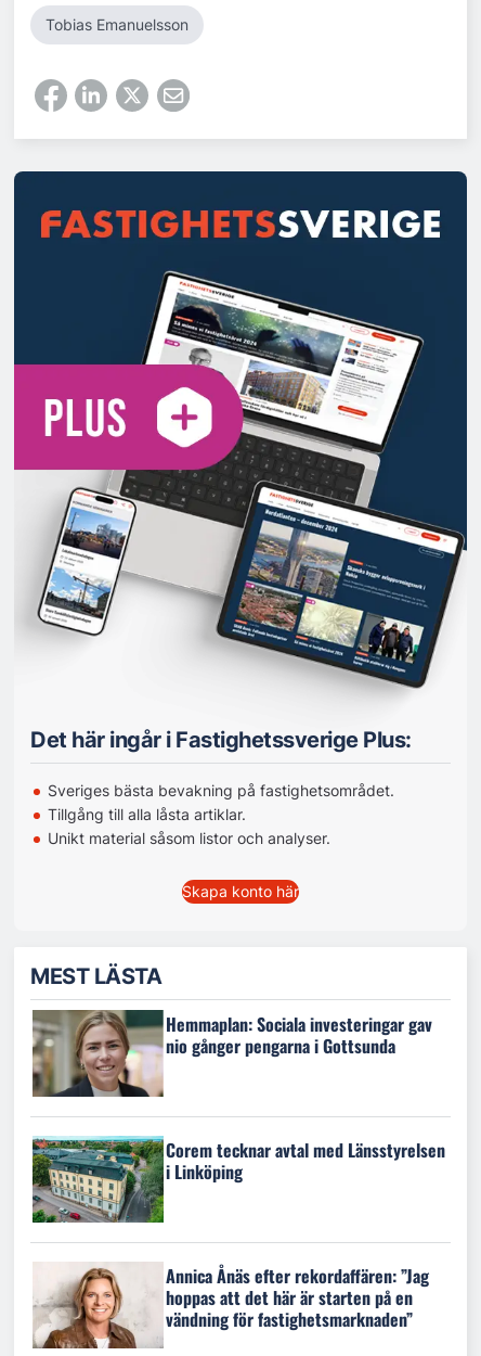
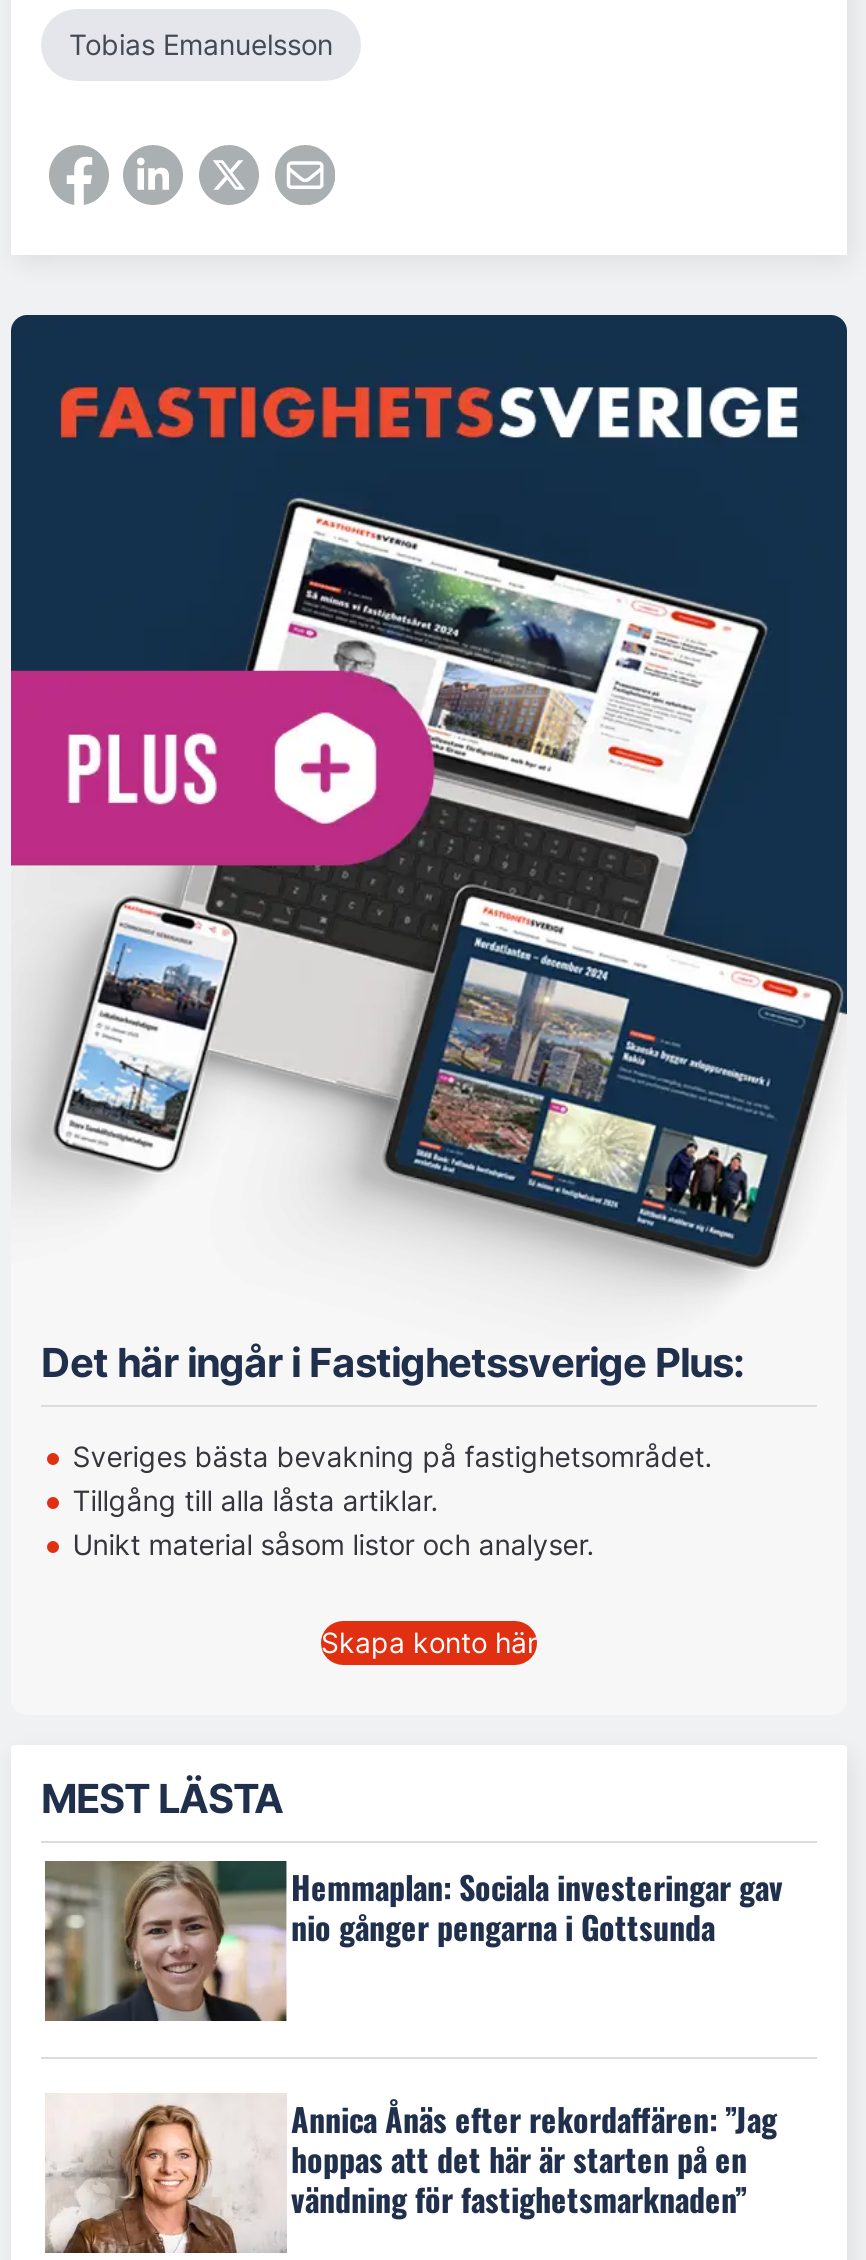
[31,1136,445,1223] [image] | Corem tecknar avtal med Länsstyrelsen | i Linköping -> none

